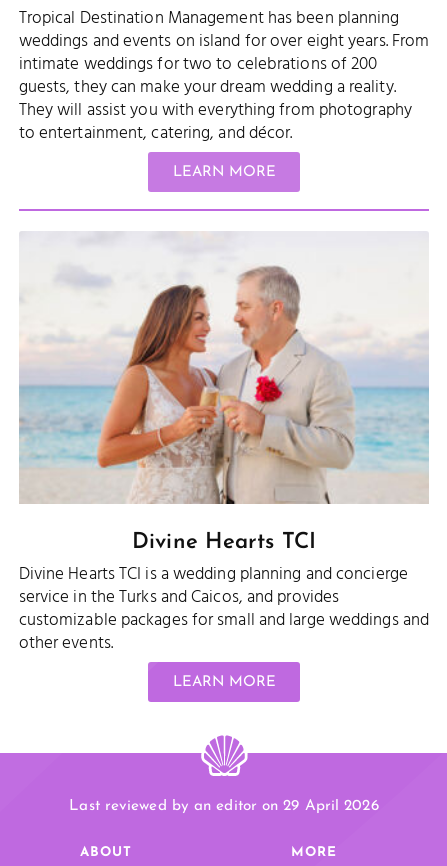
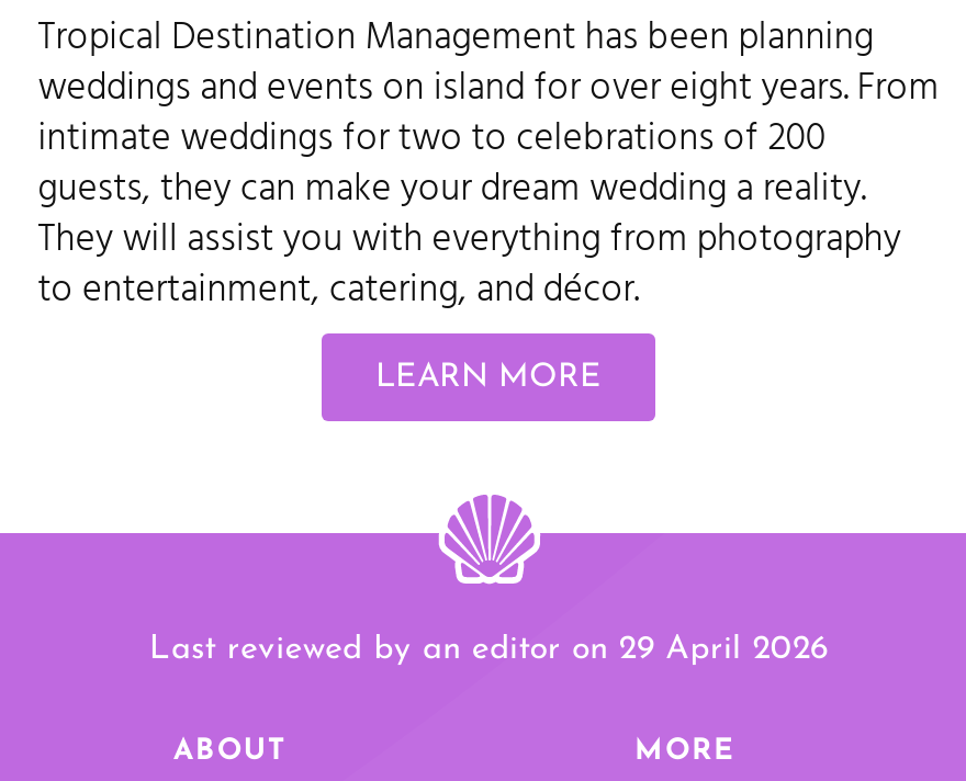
[172,165,275,180] LEARN MORE -> none
[18,231,430,657] [image] | Divine Hearts TCI | Divine Hearts TCI is a wedding planning and concierge | service in the Turks and Caicos, and provides | customizable packages for small and large weddings and | other events. -> none

